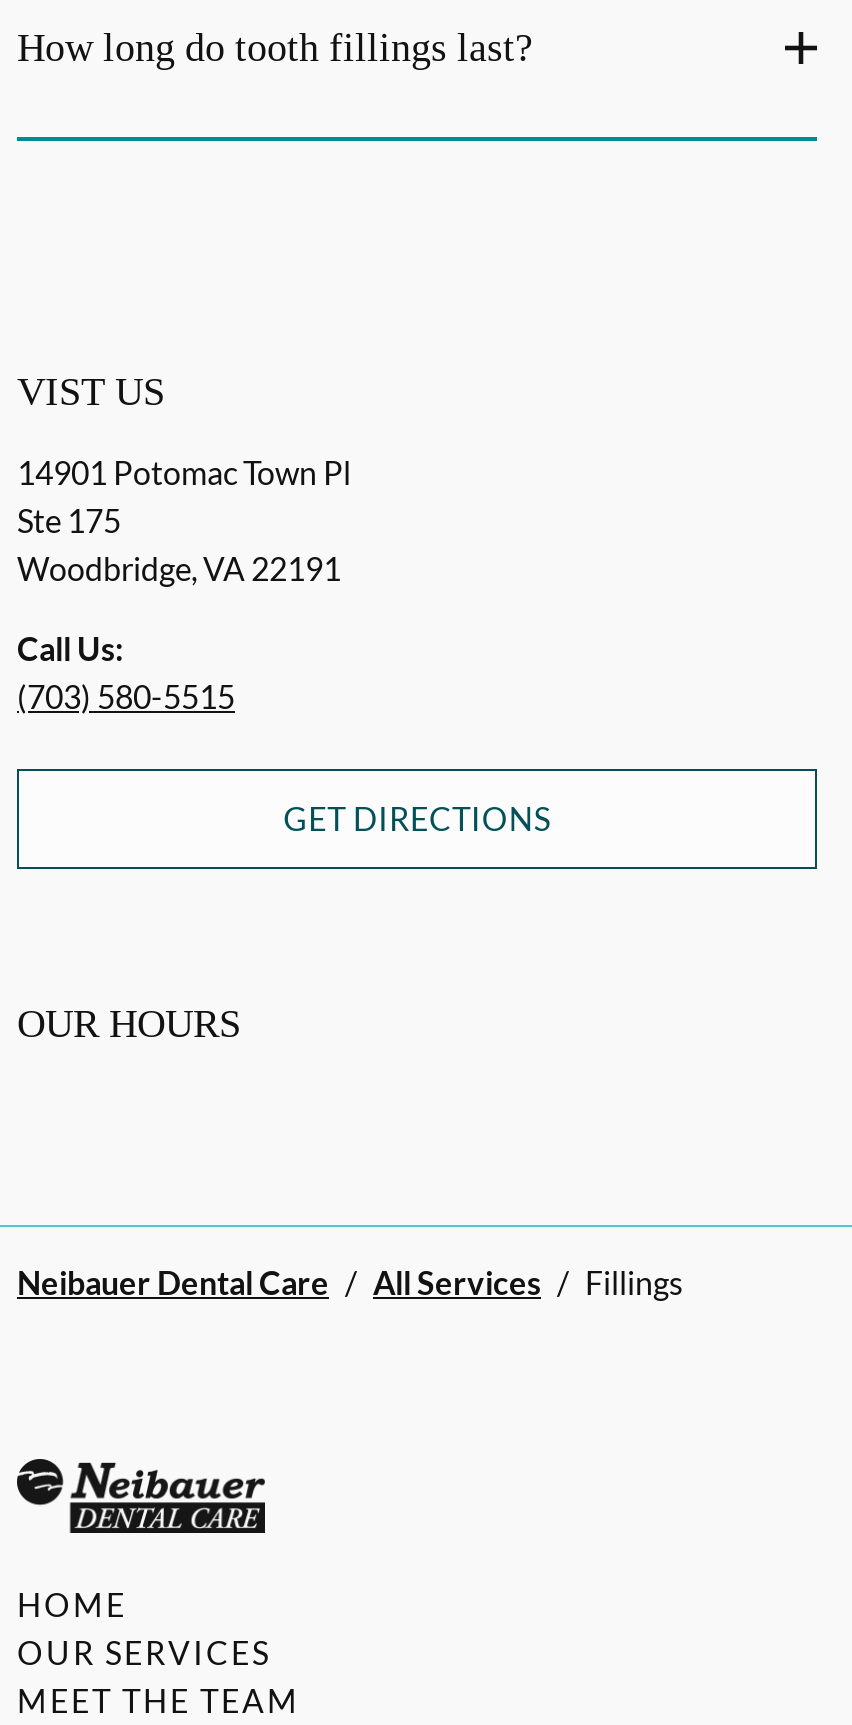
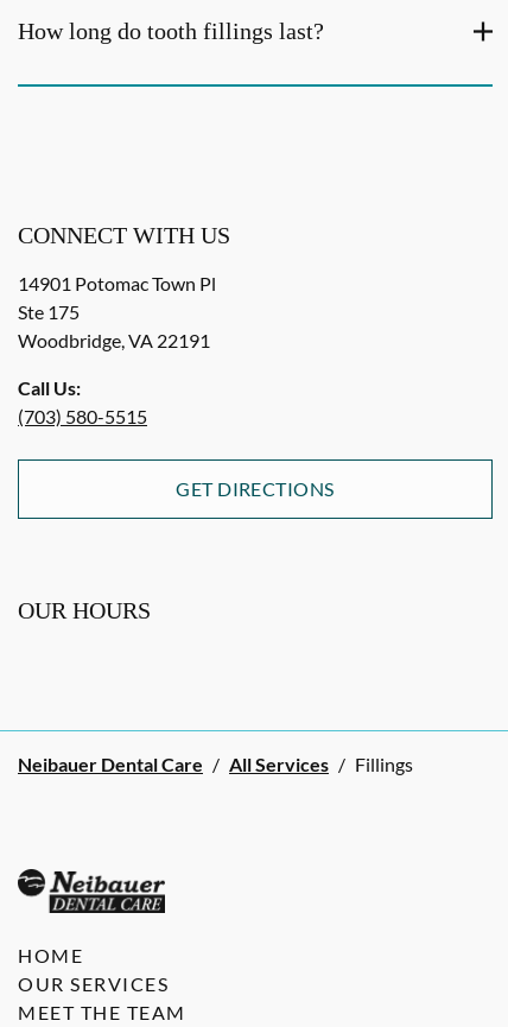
[17,369,165,413] VIST US -> [18,222,230,248] CONNECT WITH US

